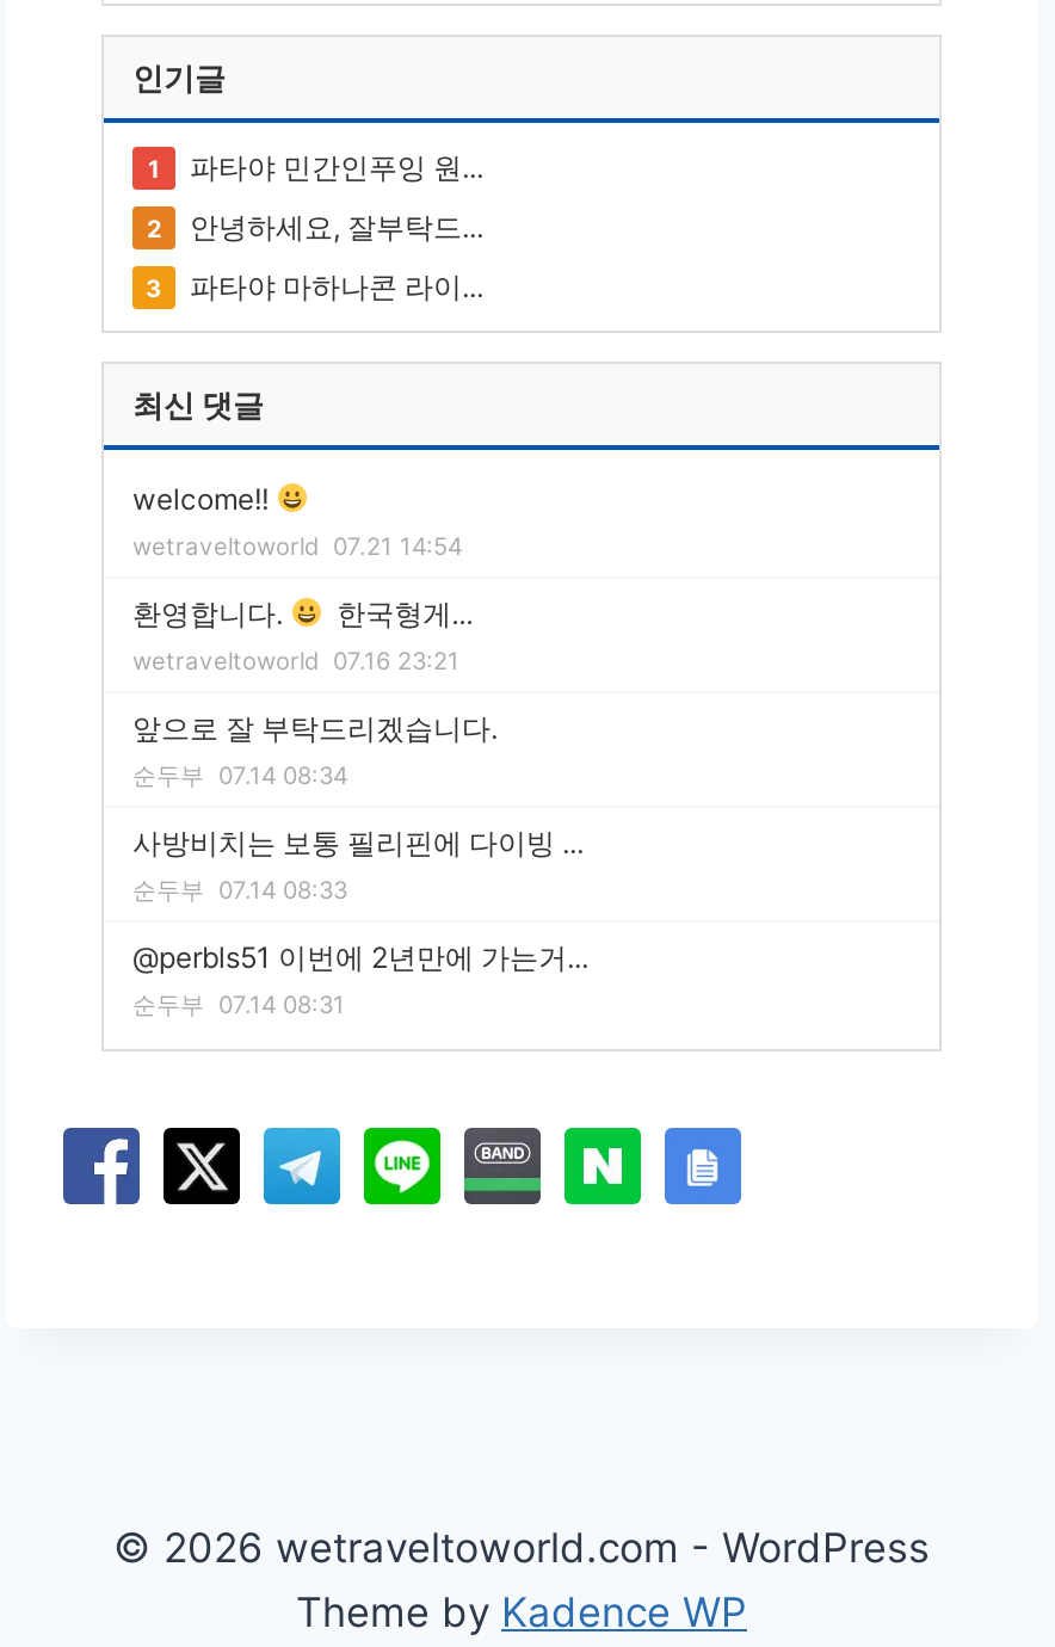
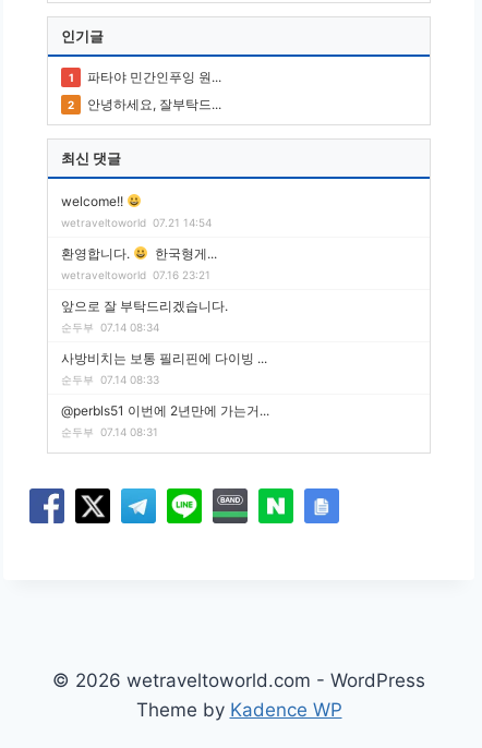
[146,269,483,305] 3 | 파타야 마하나콘 라이... -> none

